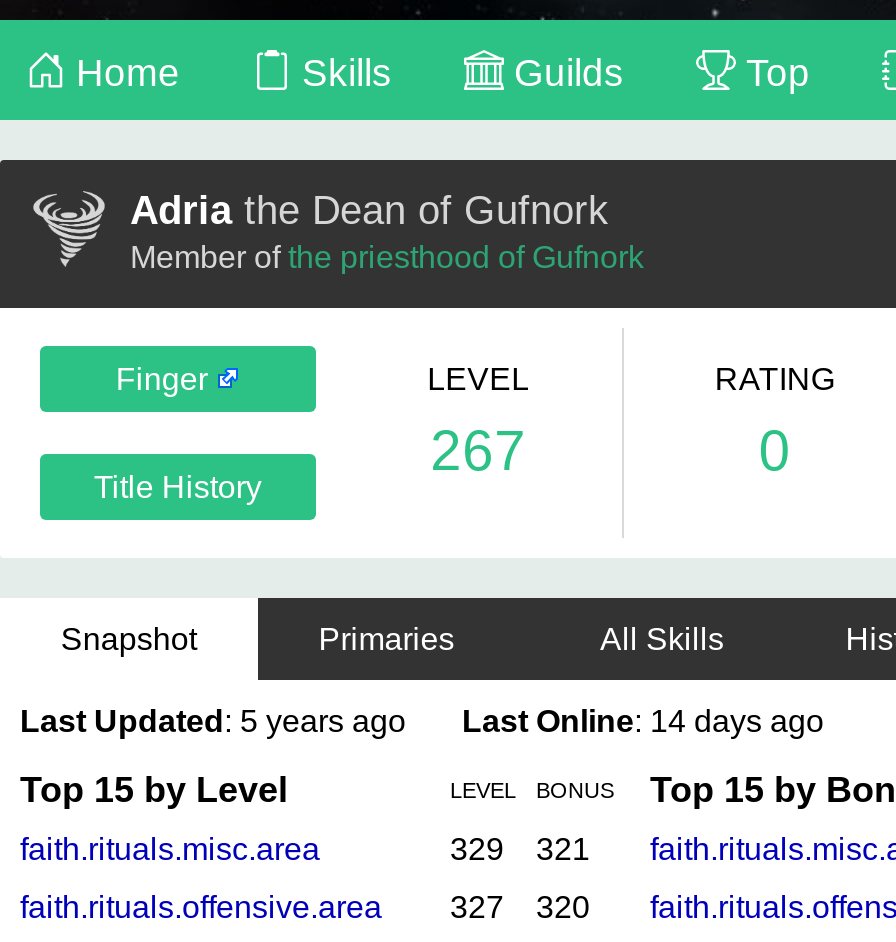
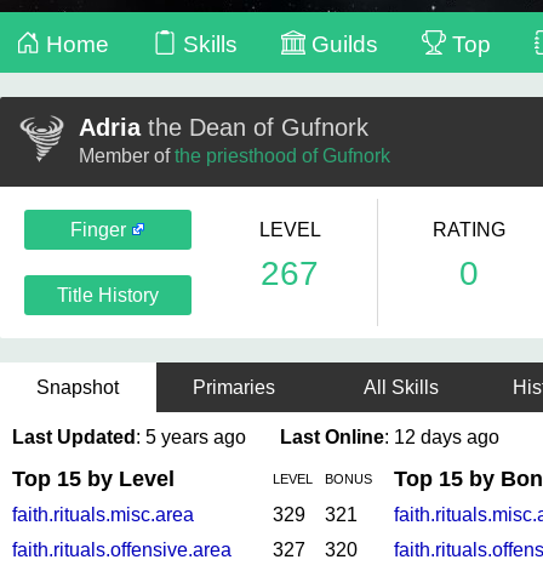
[20,704,824,738] Last Updated: 5 years ago Last Online: 14 days ago -> [12,427,499,447] Last Updated: 5 years ago Last Online: 12 days ago

